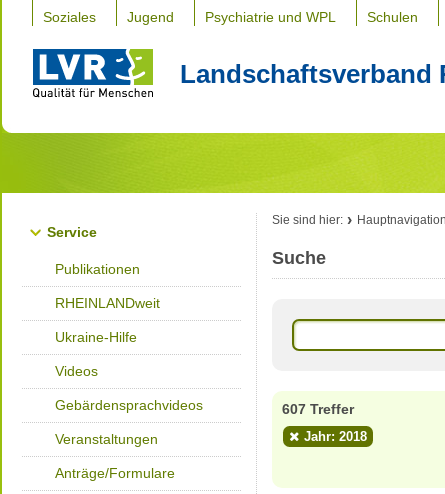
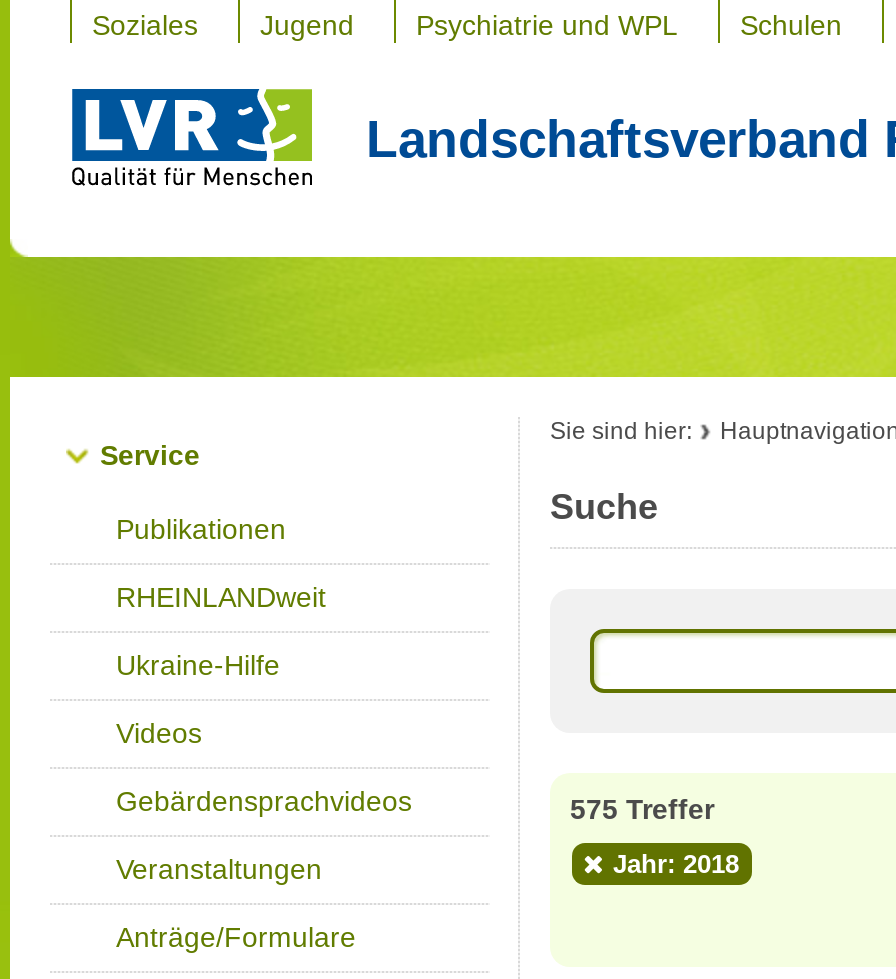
[282,401,354,417] 607 Treffer -> [570,793,714,825] 575 Treffer

